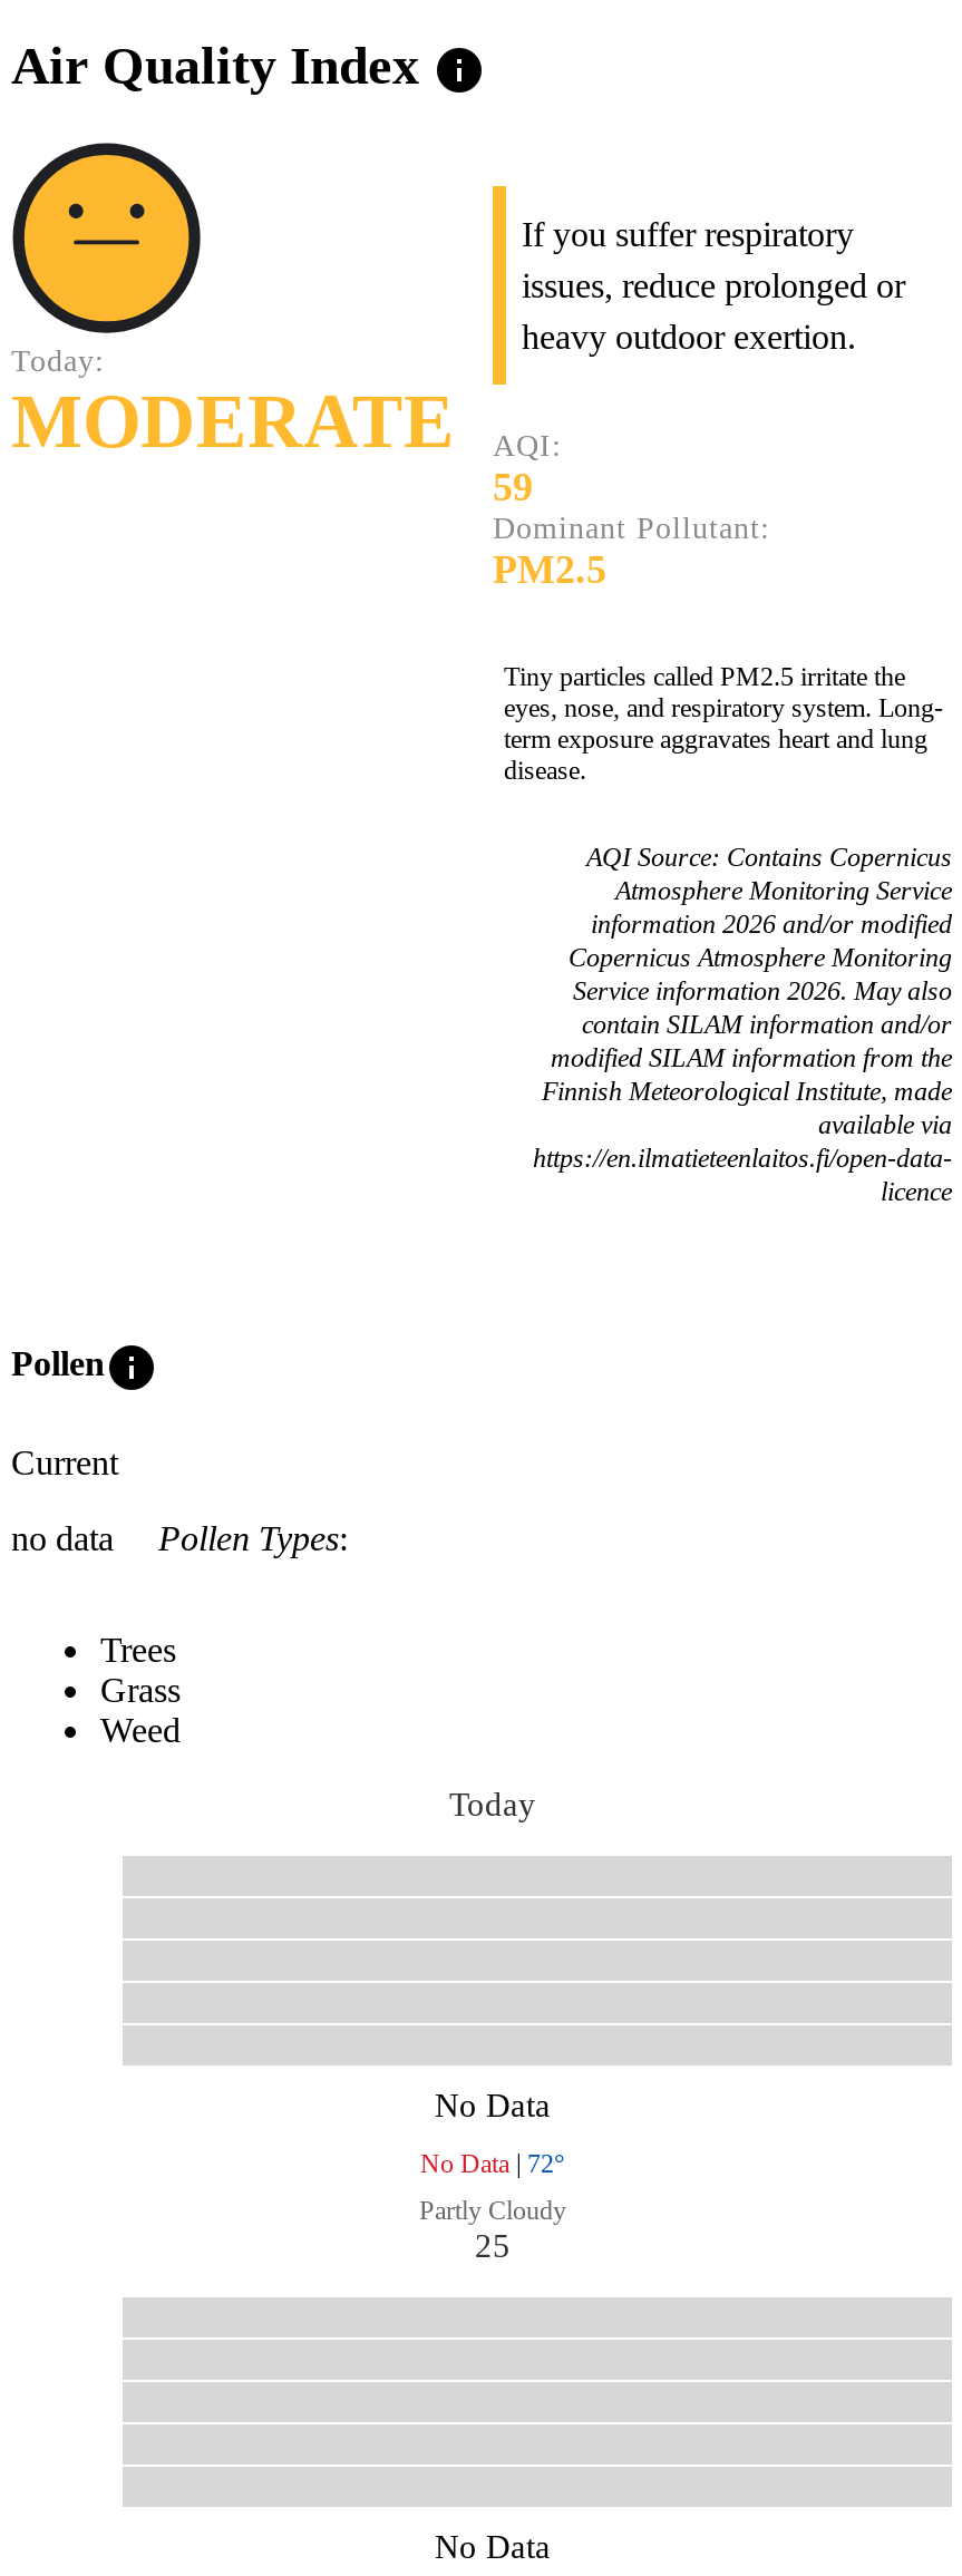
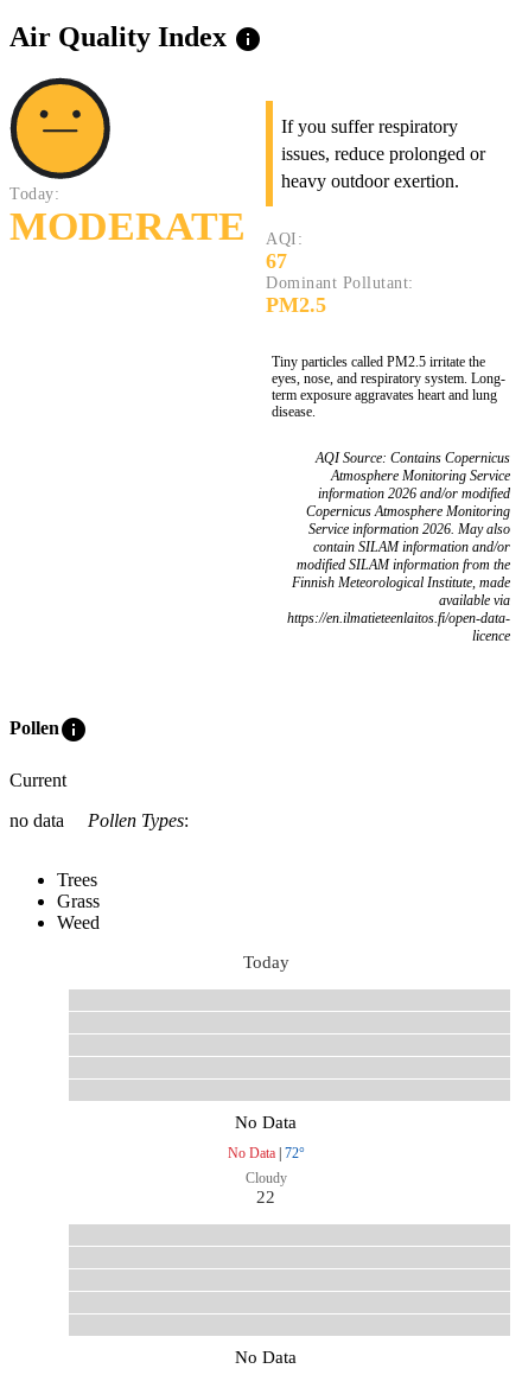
[493,465,533,510] 59 -> [266,249,287,273] 67
[419,2194,566,2263] Partly Cloudy | 25 -> [245,1169,287,1206] Cloudy | 22

